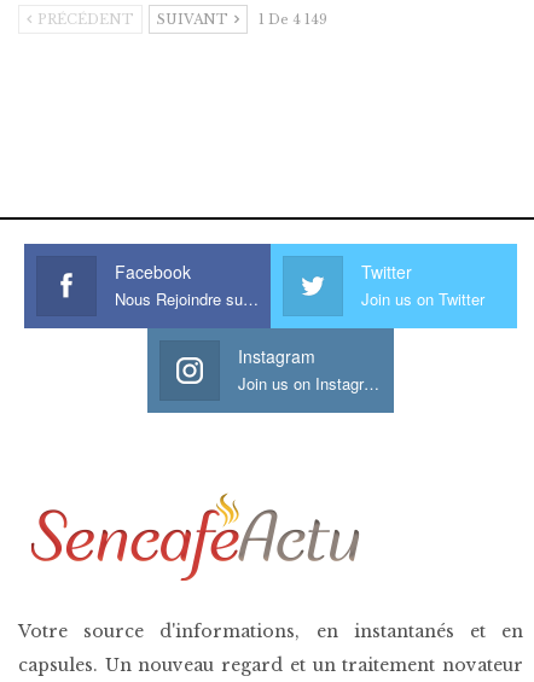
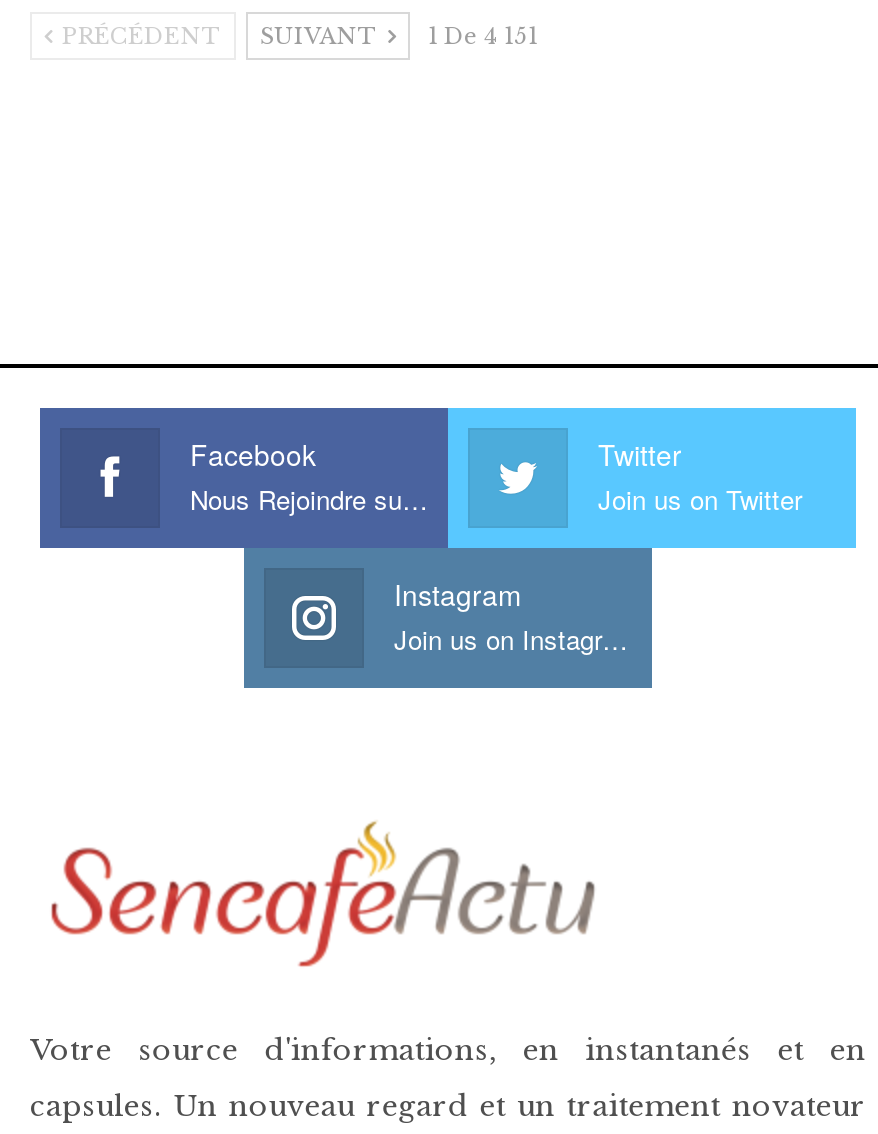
[34,11,327,28] PRÉCÉDENT SUIVANT 1 De 4 149 -> [56,23,538,51] PRÉCÉDENT SUIVANT 1 De 4 151

